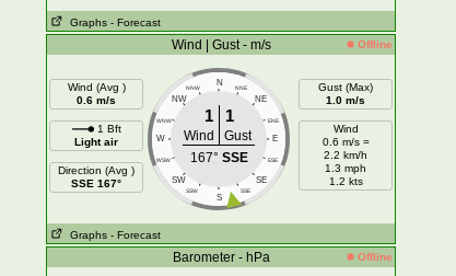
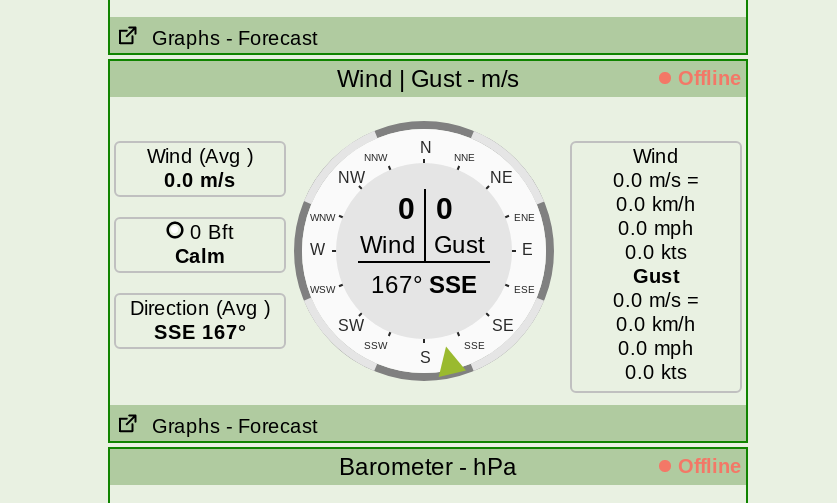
[318,81,373,106] Gust (Max) | 1.0 m/s -> none
[77,94,116,106] 0.6 m/s -> [164,169,236,191] 0.0 m/s
[204,106,213,125] 1 -> [398,191,414,225] 0
[225,106,234,125] 1 -> [436,191,452,225] 0
[74,123,121,148] 1 Bft | Light air -> [175,221,234,267] 0 Bft | Calm
moved [333,123,358,135] -> [633,145,679,167]: Wind
[322,136,369,187] 0.6 m/s = | 2.2 km/h | 1.3 mph | 1.2 kts -> [613,169,699,383] 0.0 m/s = | 0.0 km/h | 0.0 mph | 0.0 kts | Gust | 0.0 m/s = | 0.0 km/h | 0.0 mph | 0.0 kts

